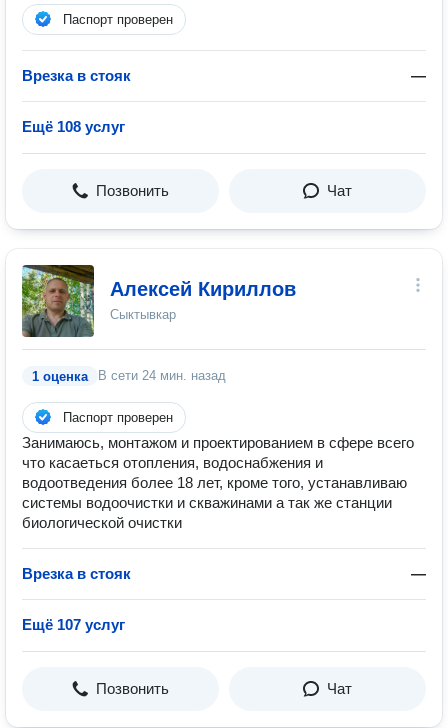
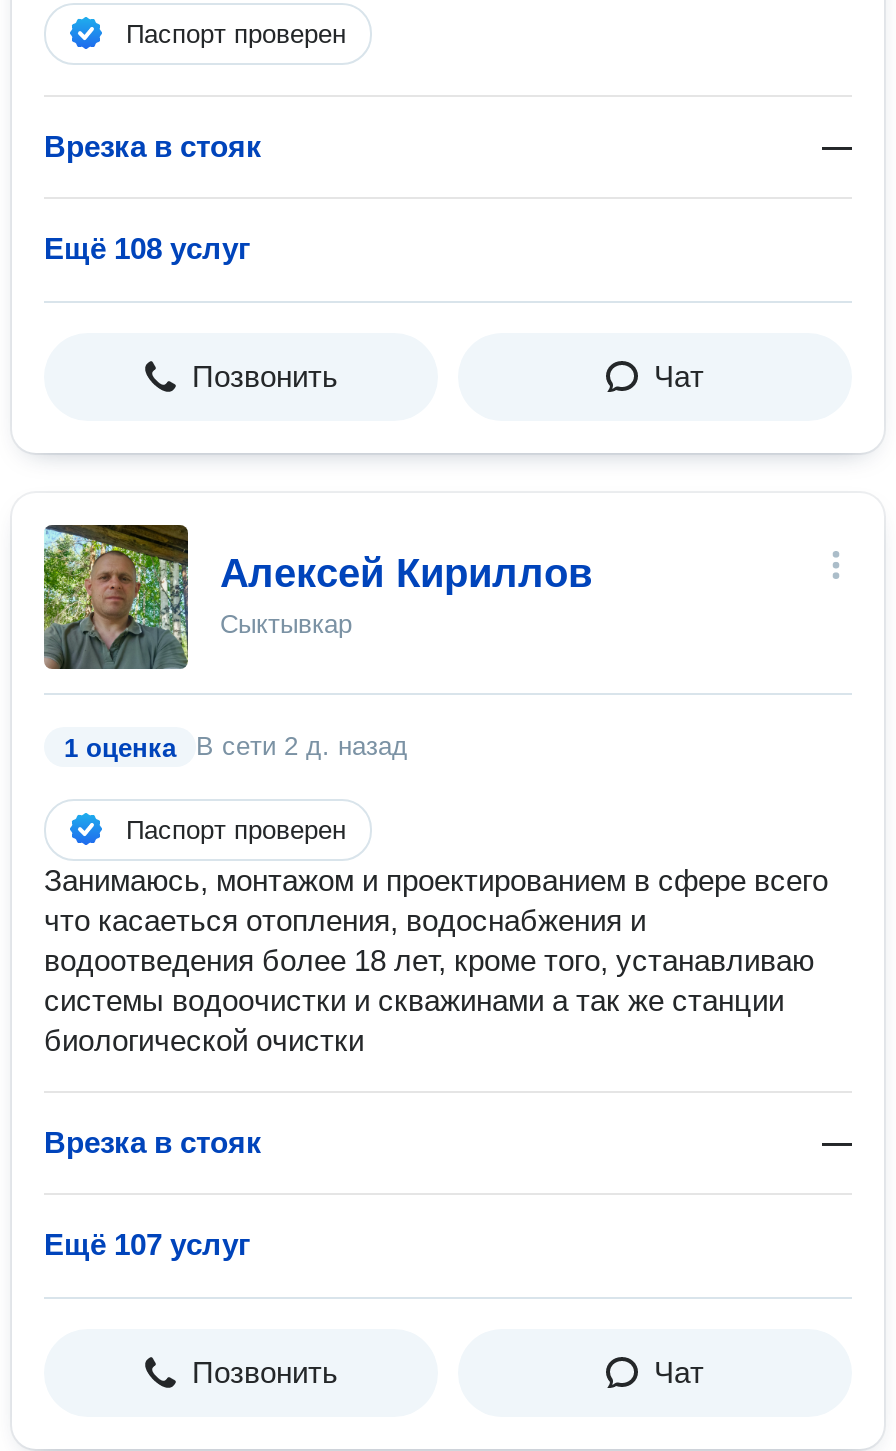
[98,368,226,383] В сети 24 мин. назад -> [196,731,408,761] В сети 2 д. назад

